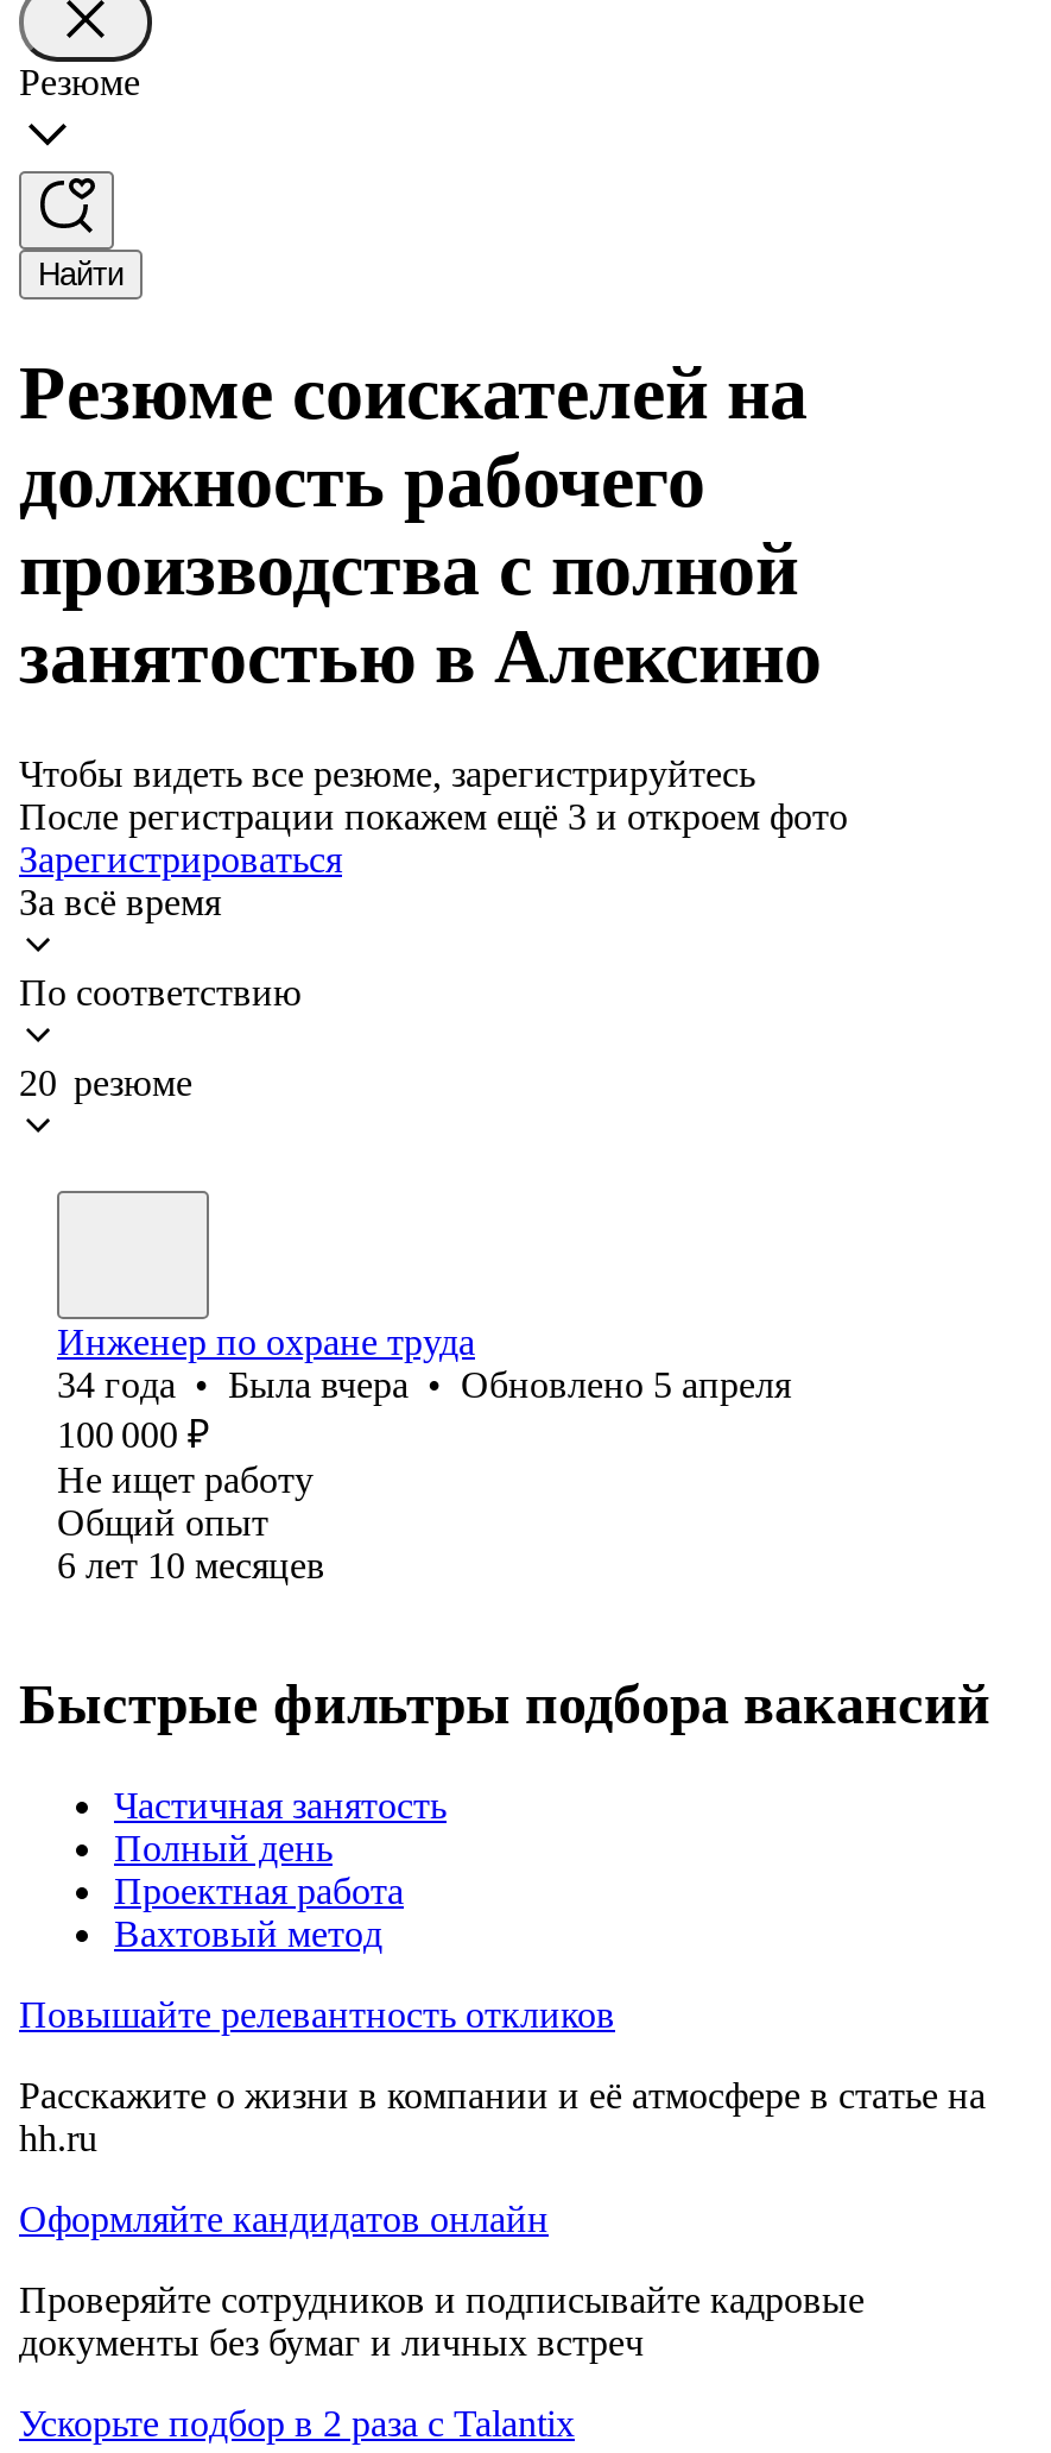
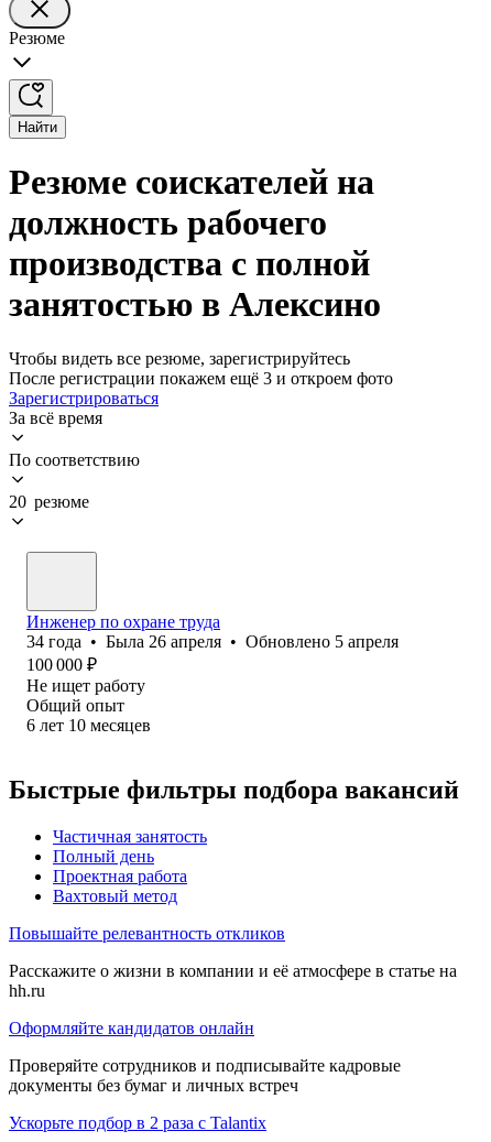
[57,1364,791,1405] 34 года • Была вчера • Обновлено 5 апреля -> [26,632,399,651] 34 года • Была 26 апреля • Обновлено 5 апреля

